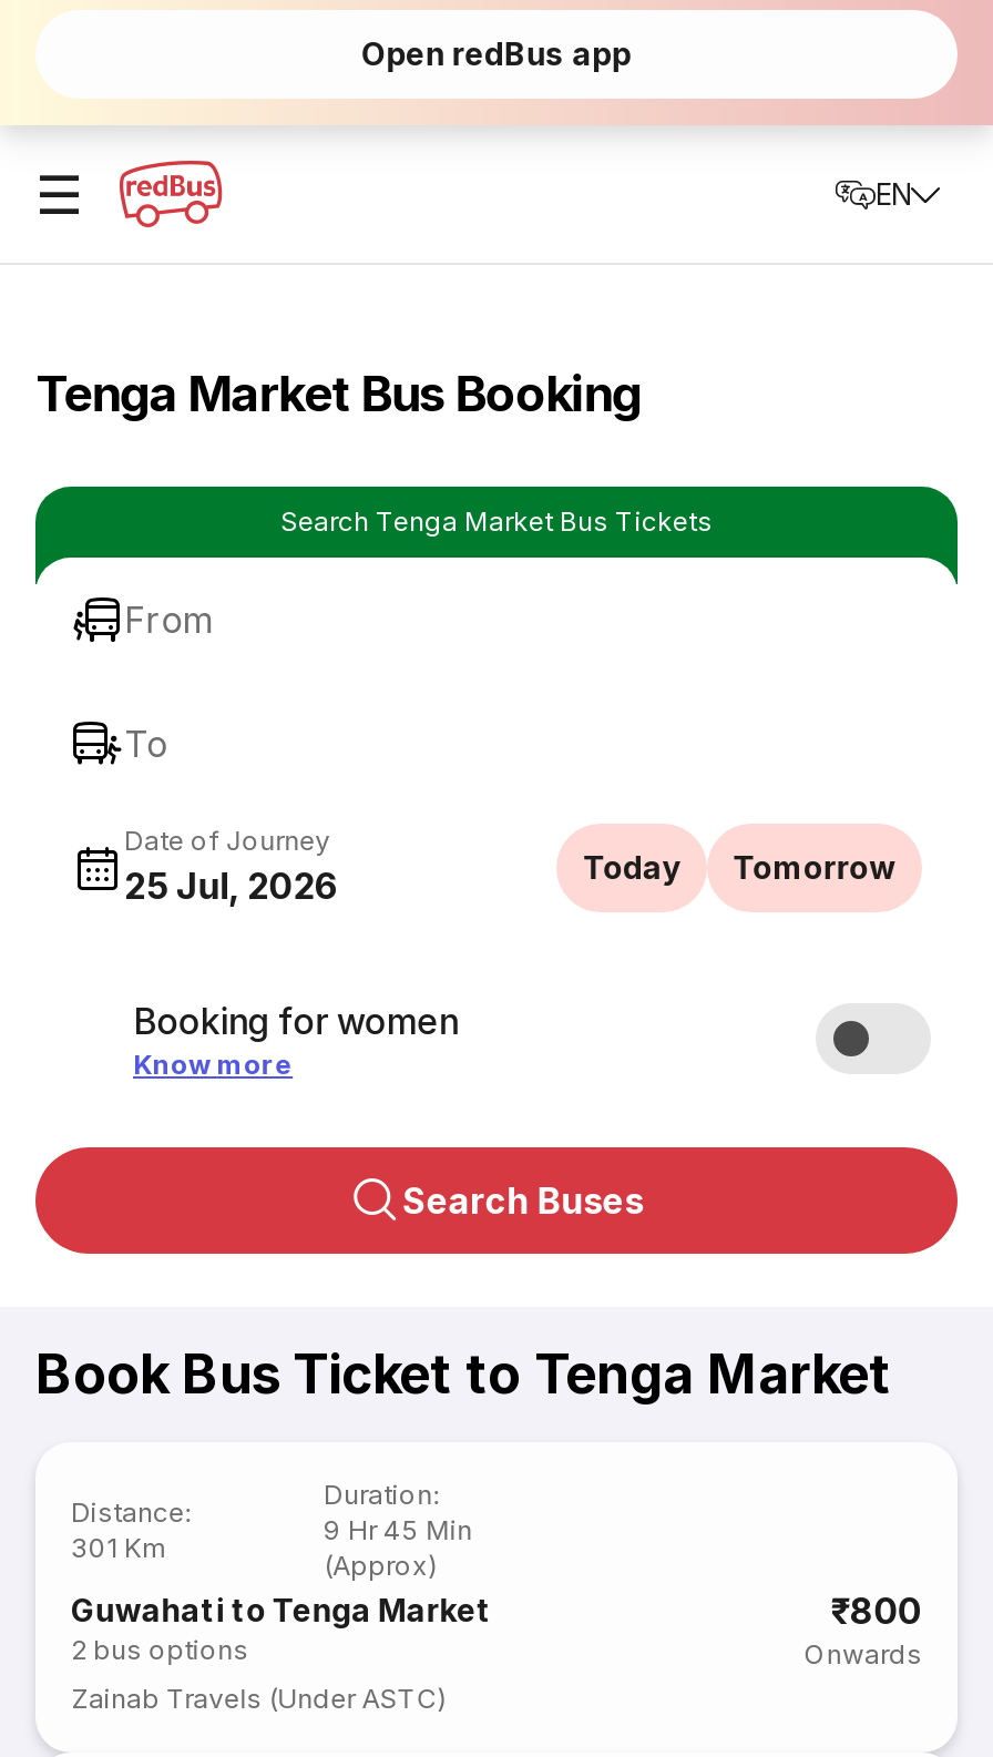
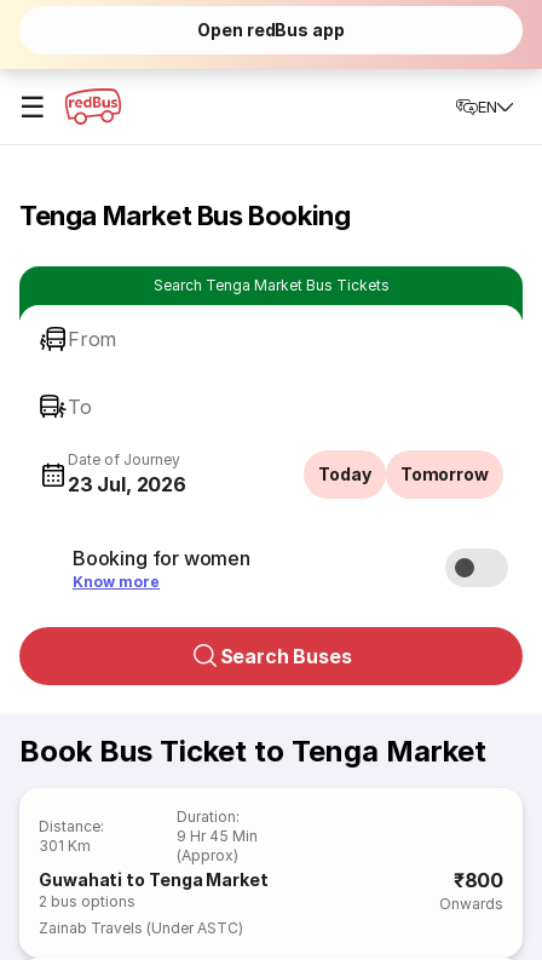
[124,864,339,908] 25 Jul, 2026 -> [68,472,186,496] 23 Jul, 2026

